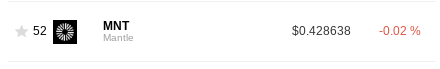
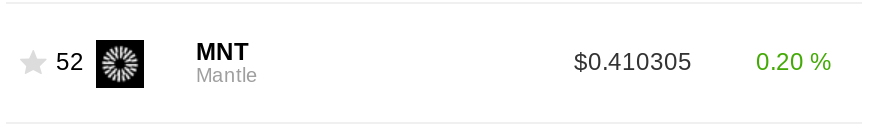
[292,24,351,38] $0.428638 -> [574,49,692,77] $0.410305
[379,24,421,38] -0.02 % -> [756,49,832,77] 0.20 %

